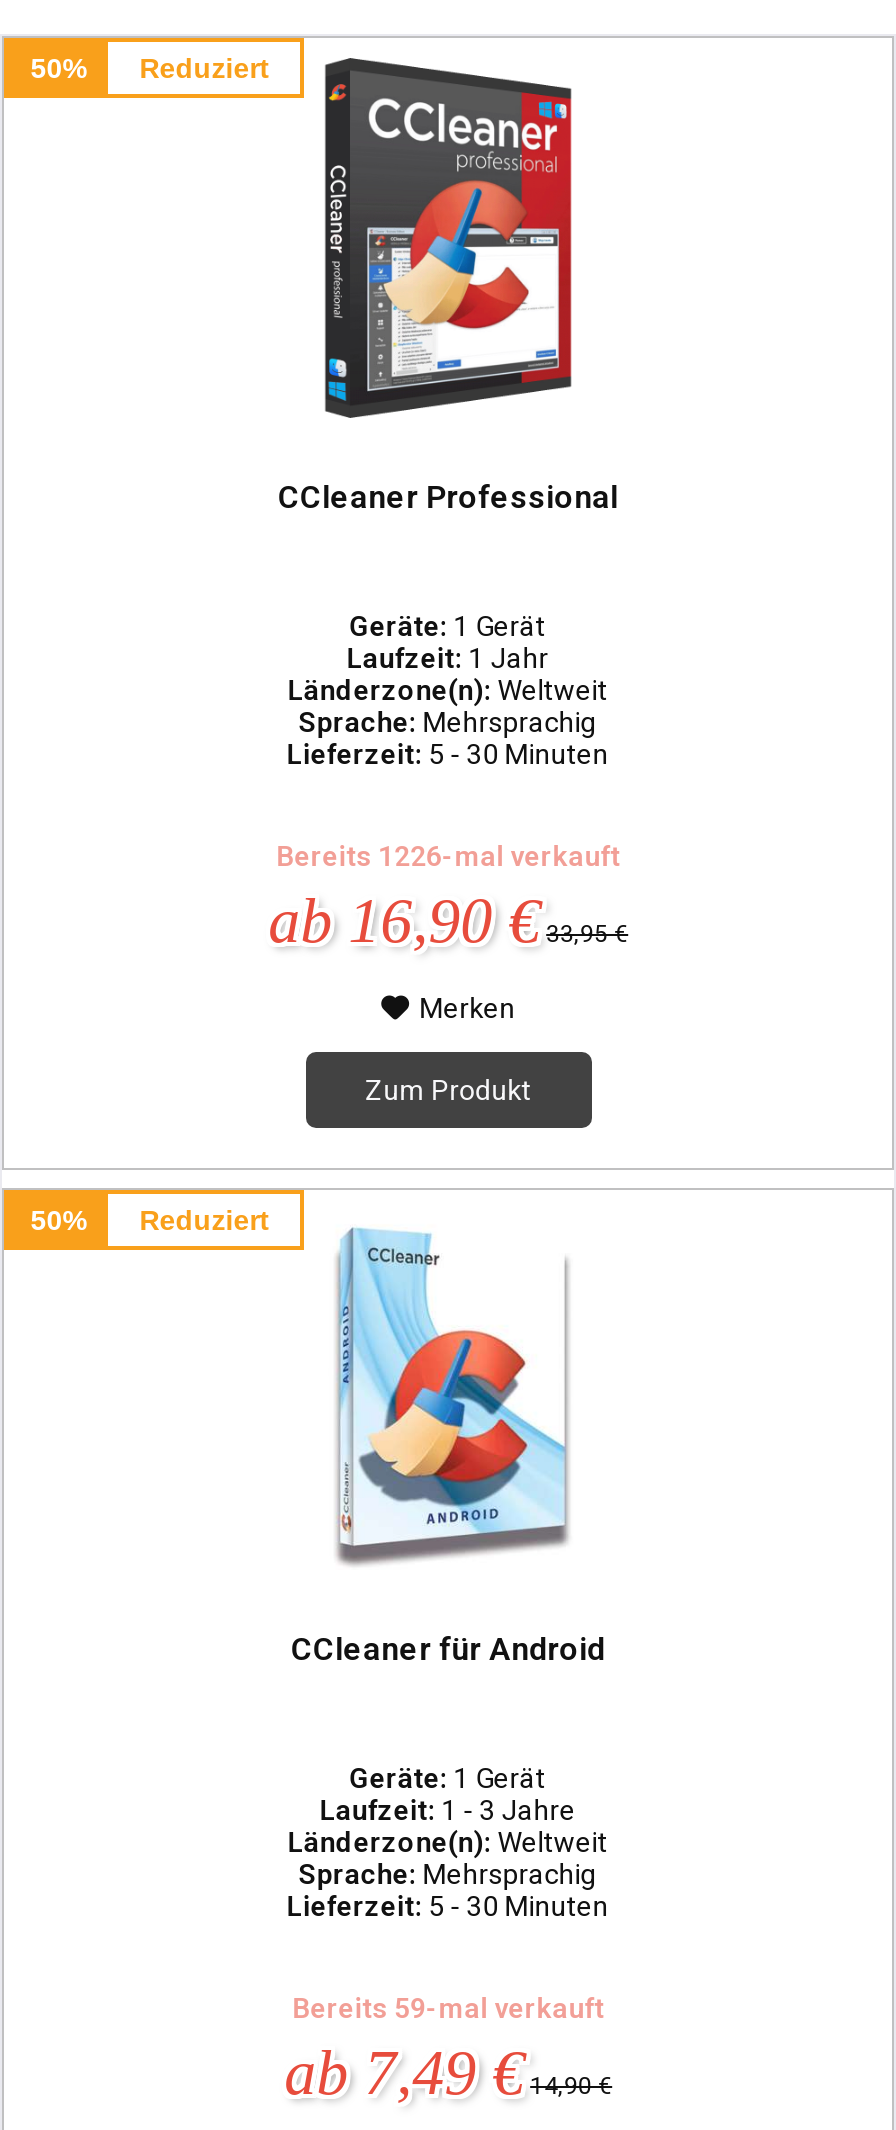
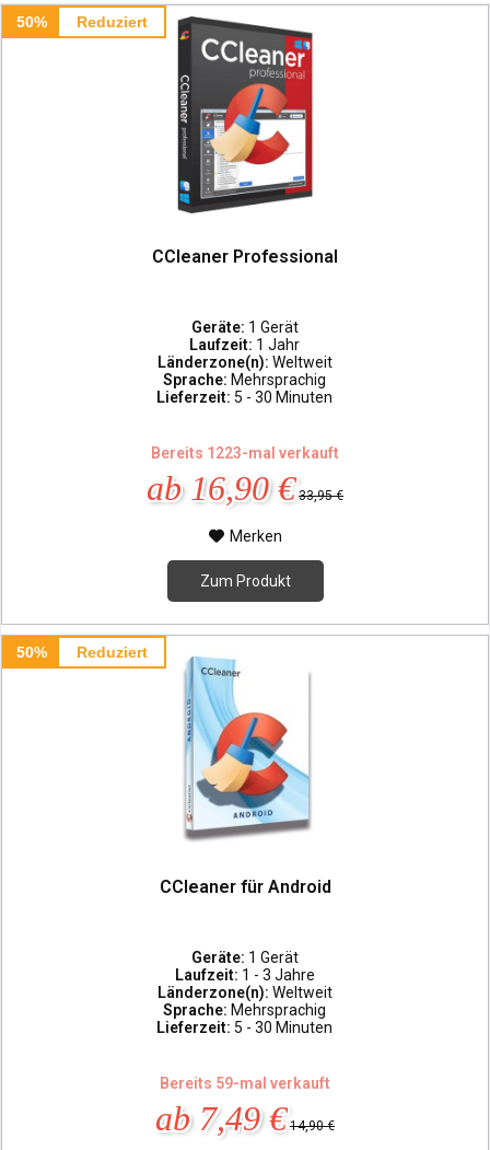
[276,840,620,872] Bereits 1226-mal verkauft -> [151,444,339,462] Bereits 1223-mal verkauft

